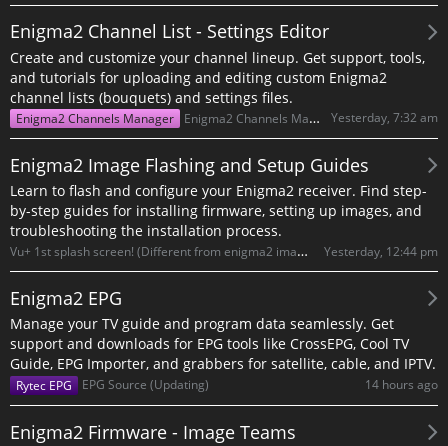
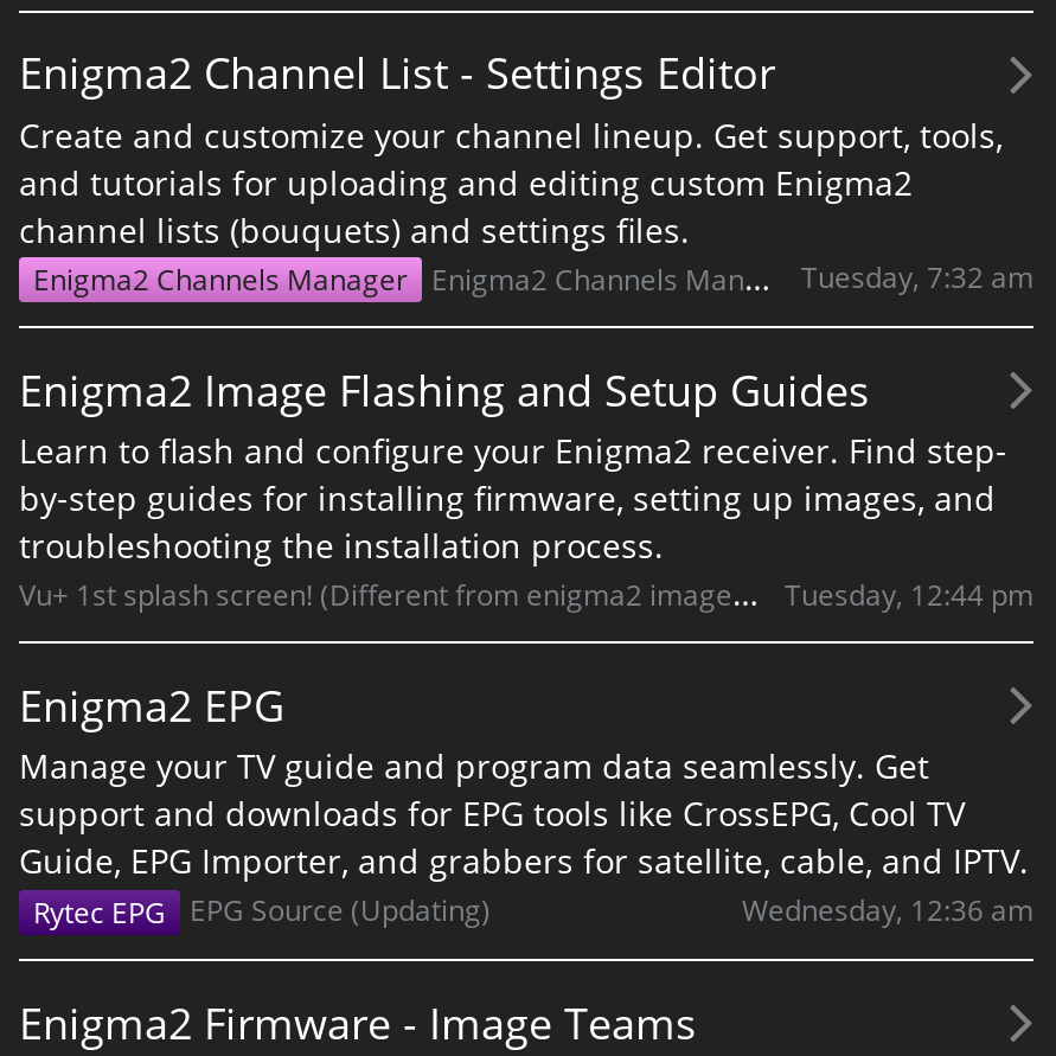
[331,109,438,126] Yesterday, 7:32 am -> [801,258,1033,298] Tuesday, 7:32 am
[324,243,438,260] Yesterday, 12:44 pm -> [785,574,1033,615] Tuesday, 12:44 pm
[365,376,438,393] 14 hours ago -> [742,890,1033,931] Wednesday, 12:36 am

